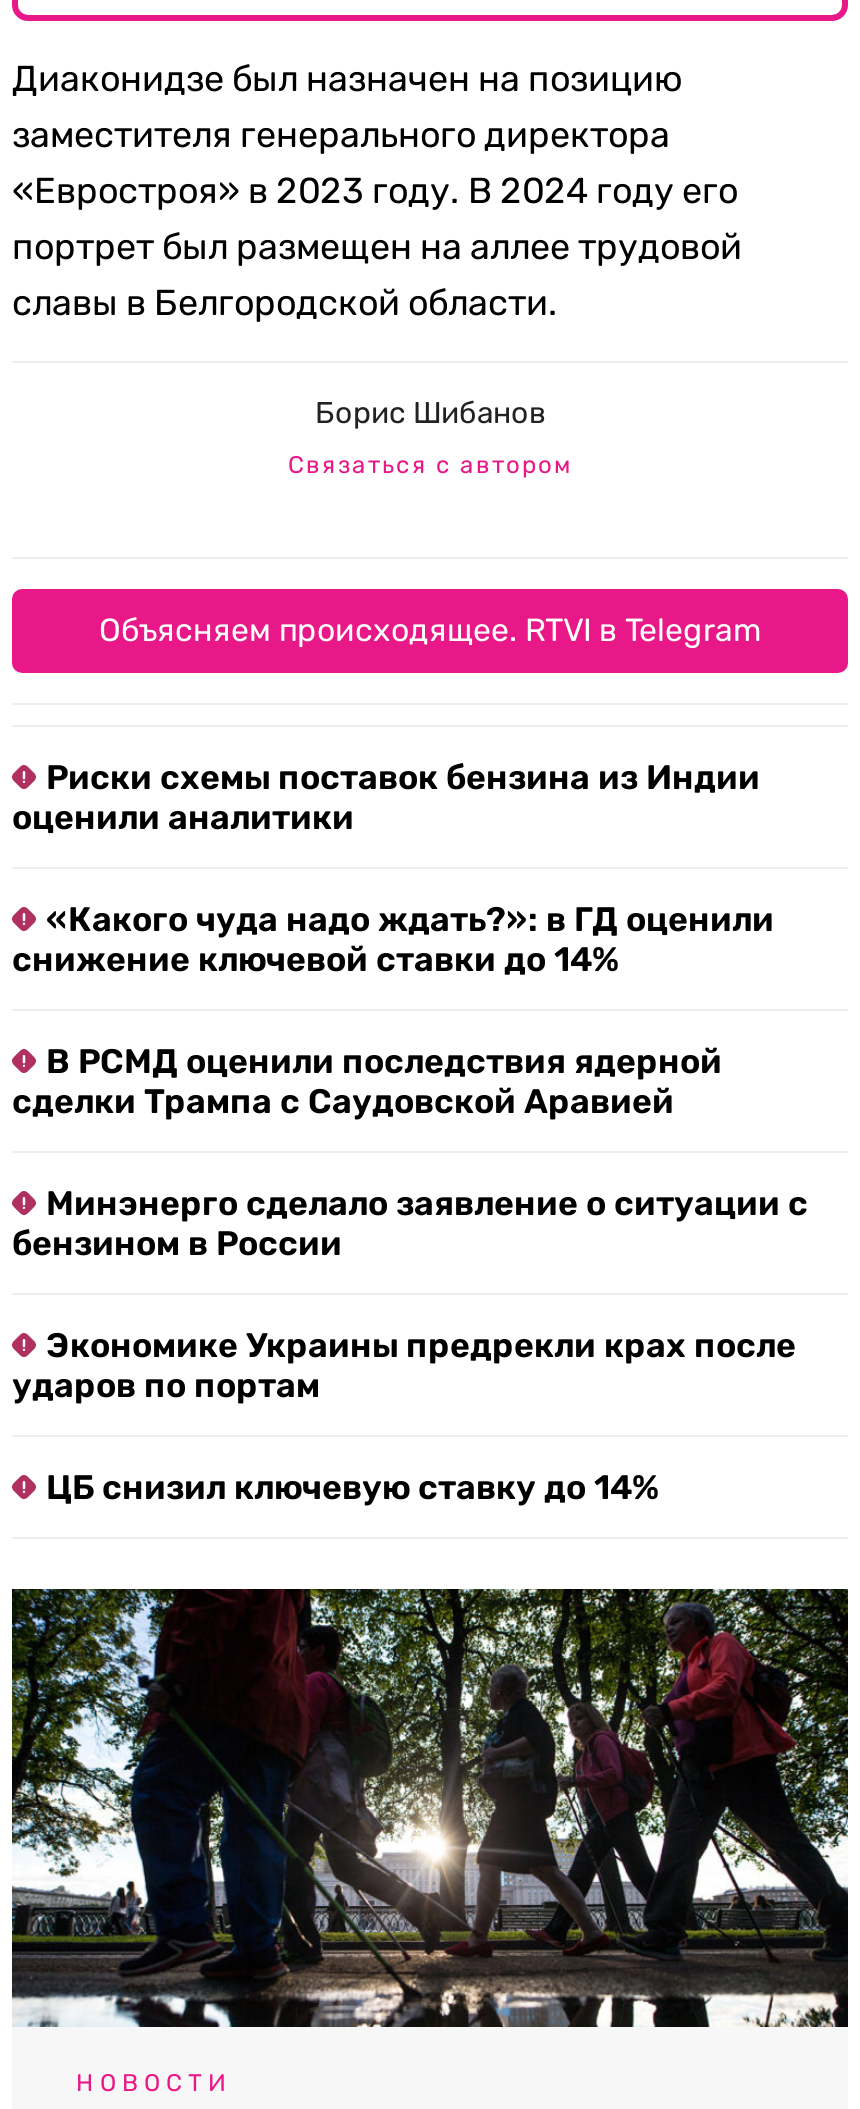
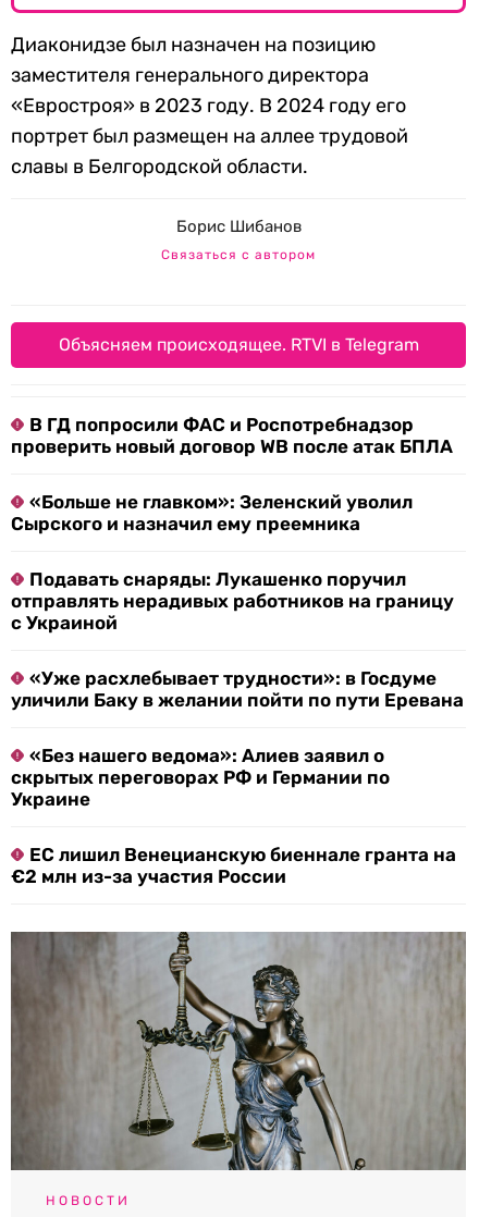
[12,757,760,837] Риски схемы поставок бензина из Индии | оценили аналитики -> [11,414,453,457] В ГД попросили ФАС и Роспотребнадзор | проверить новый договор WB после атак БПЛА
[12,899,774,979] «Какого чуда надо ждать?»: в ГД оценили | снижение ключевой ставки до 14% -> [11,491,413,535] «Больше не главком»: Зеленский уволил | Сырского и назначил ему преемника
[12,1041,722,1121] В РСМД оценили последствия ядерной | сделки Трампа с Саудовской Аравией -> [11,568,454,634] Подавать снаряды: Лукашенко поручил | отправлять нерадивых работников на границу | с Украиной
[12,1183,808,1263] Минэнерго сделало заявление о ситуации с | бензином в России -> [11,667,464,711] «Уже расхлебывает трудности»: в Госдуме | уличили Баку в желании пойти по пути Еревана
[12,1325,796,1405] Экономике Украины предрекли крах после | ударов по портам -> [11,745,390,810] «Без нашего ведома»: Алиев заявил о | скрытых переговорах РФ и Германии по | Украине
[46,1467,660,1507] ЦБ снизил ключевую ставку до 14% -> [11,844,456,887] ЕС лишил Венецианскую биеннале гранта на | €2 млн из-за участия России
[12,1603,848,2027] [image] -> [10,931,467,1171] [image]

